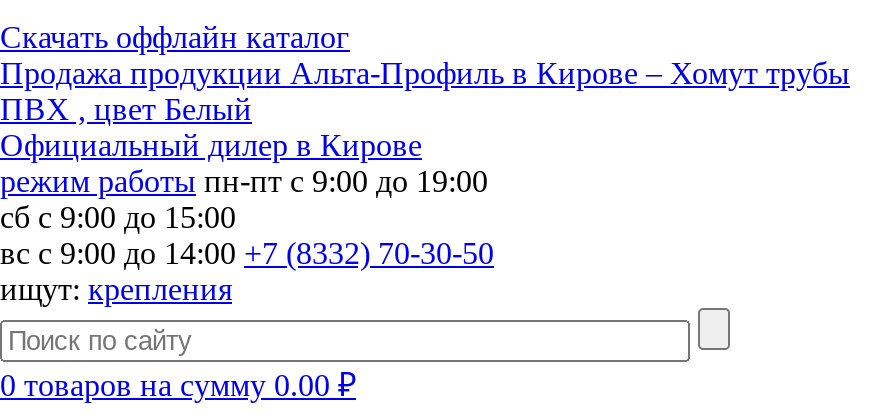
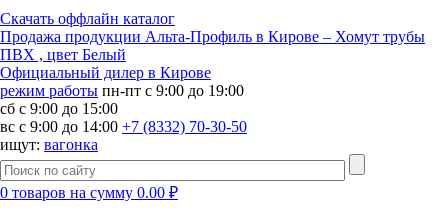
[0,272,232,306] ищут: крепления -> [0,136,98,153] ищут: вагонка

